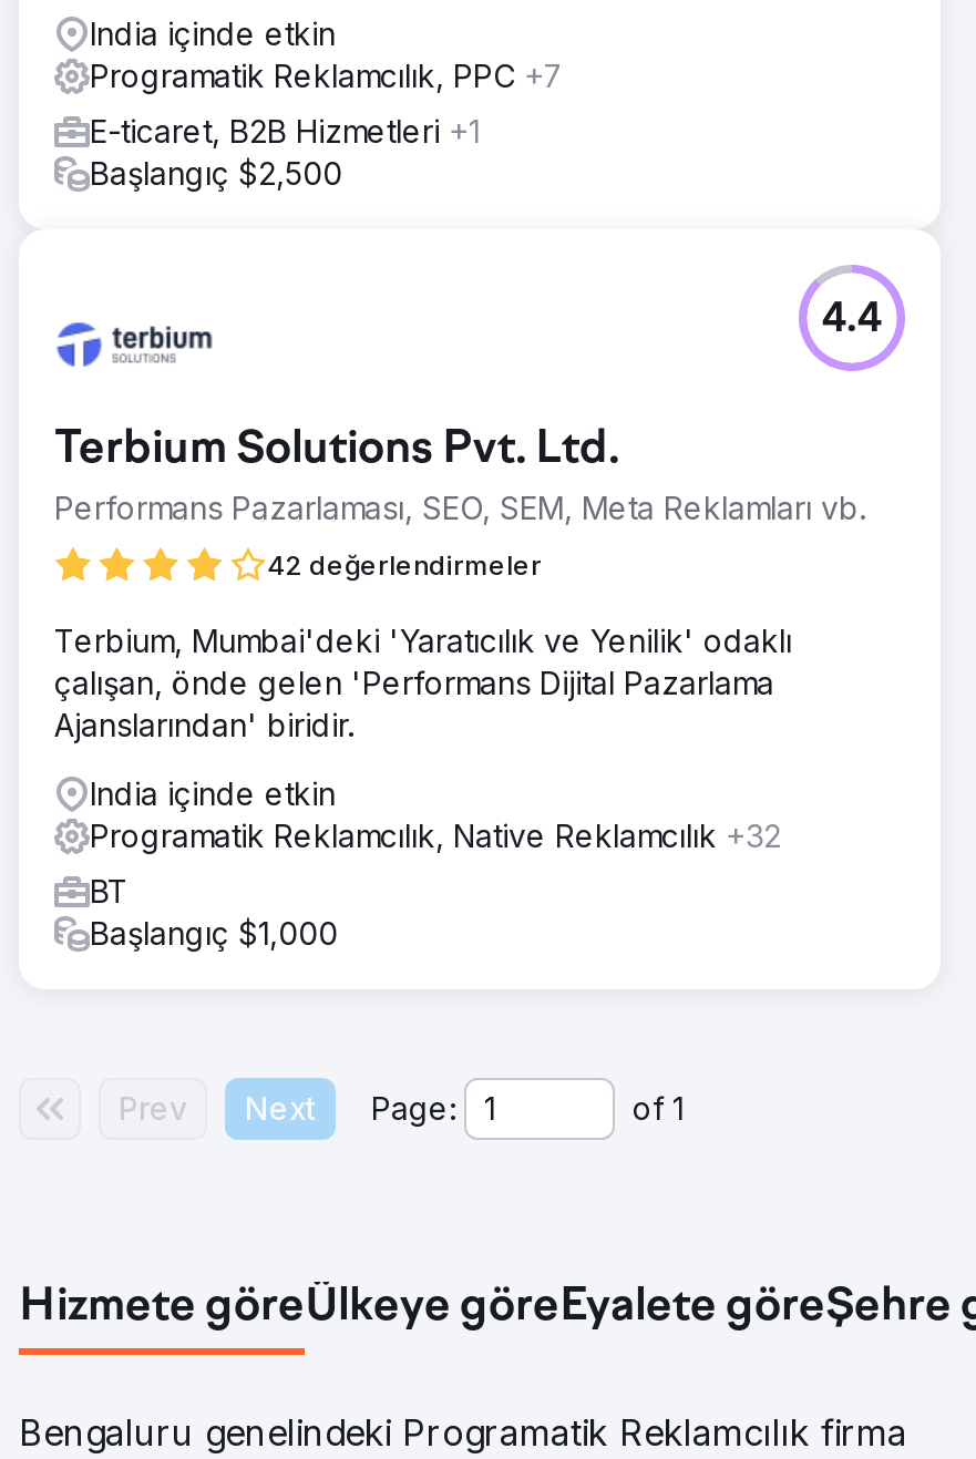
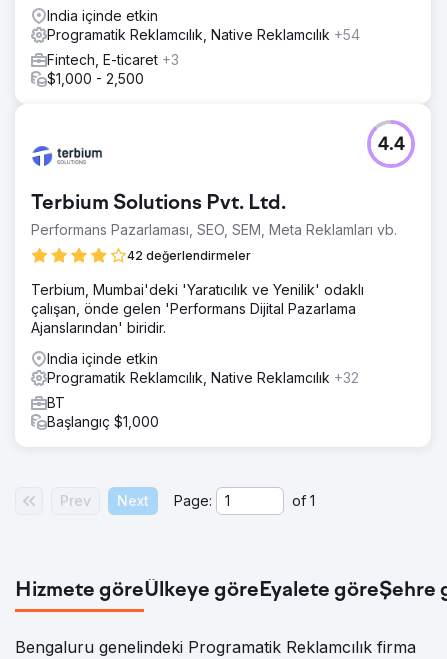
[90,56,564,93] Programatik Reklamcılık, PPC +7 -> [47,26,360,43] Programatik Reklamcılık, Native Reklamcılık +54
[90,111,480,191] E-ticaret, B2B Hizmetleri +1 | Başlangıç $2,500 -> [47,51,179,87] Fintech, E-ticaret +3 | $1,000 - 2,500

